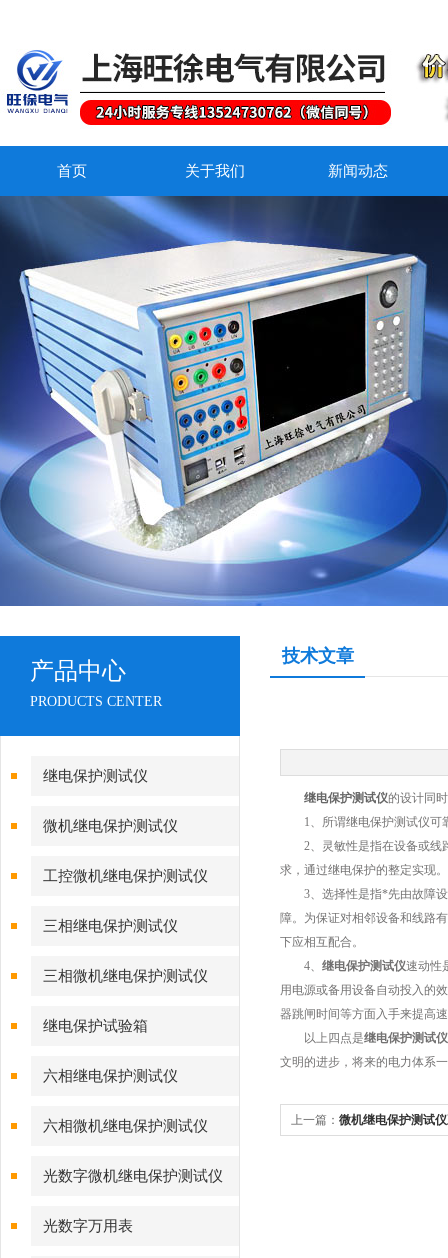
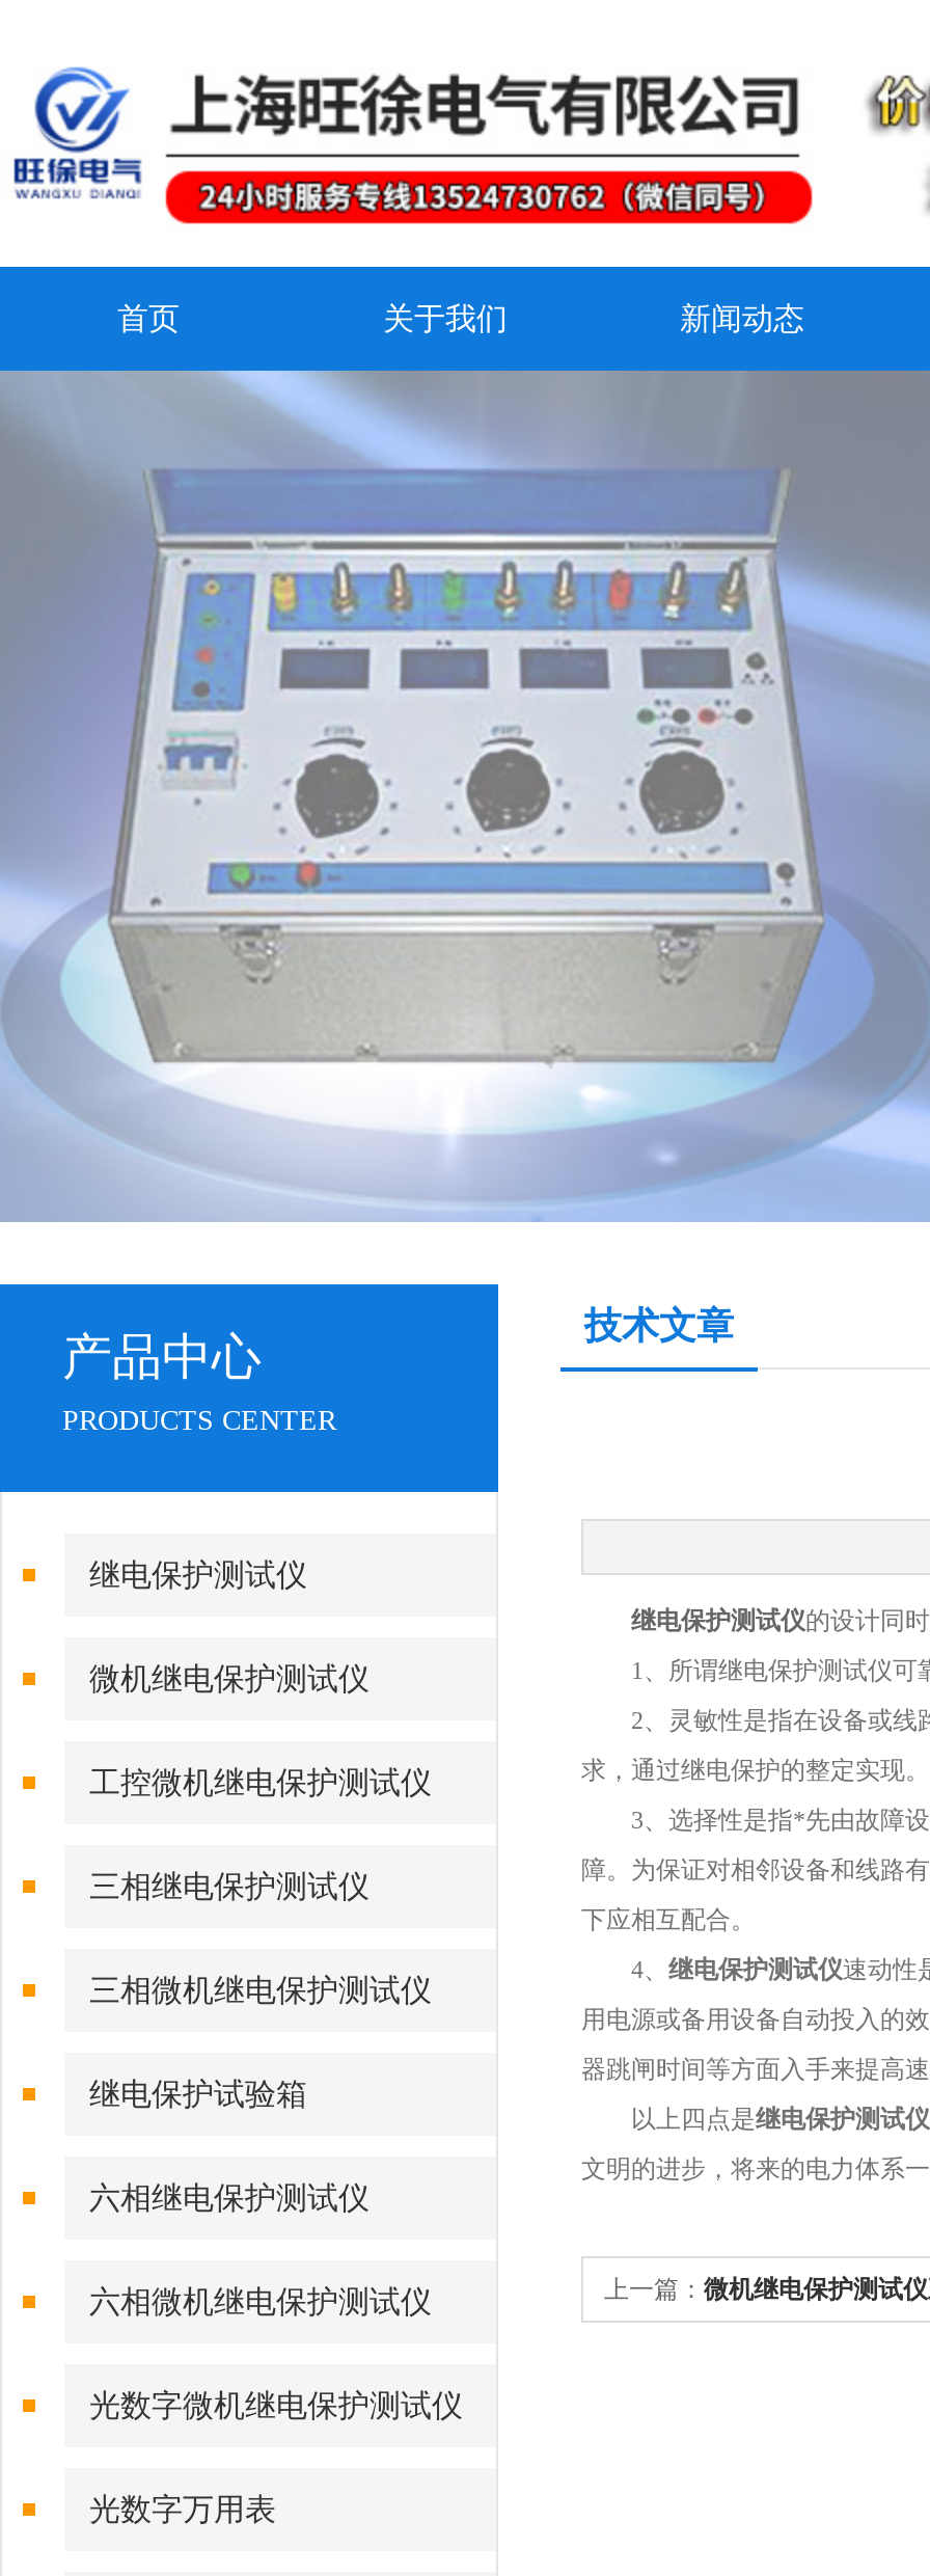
[3,195,445,606] [image] -> [6,369,924,1220] [image]

